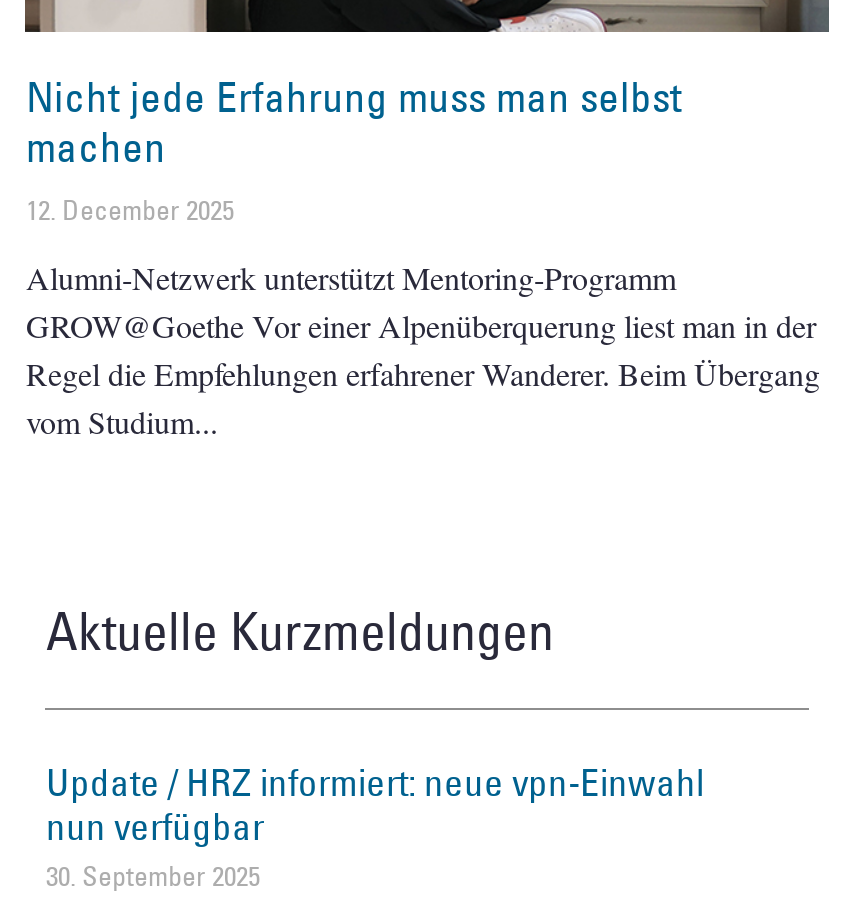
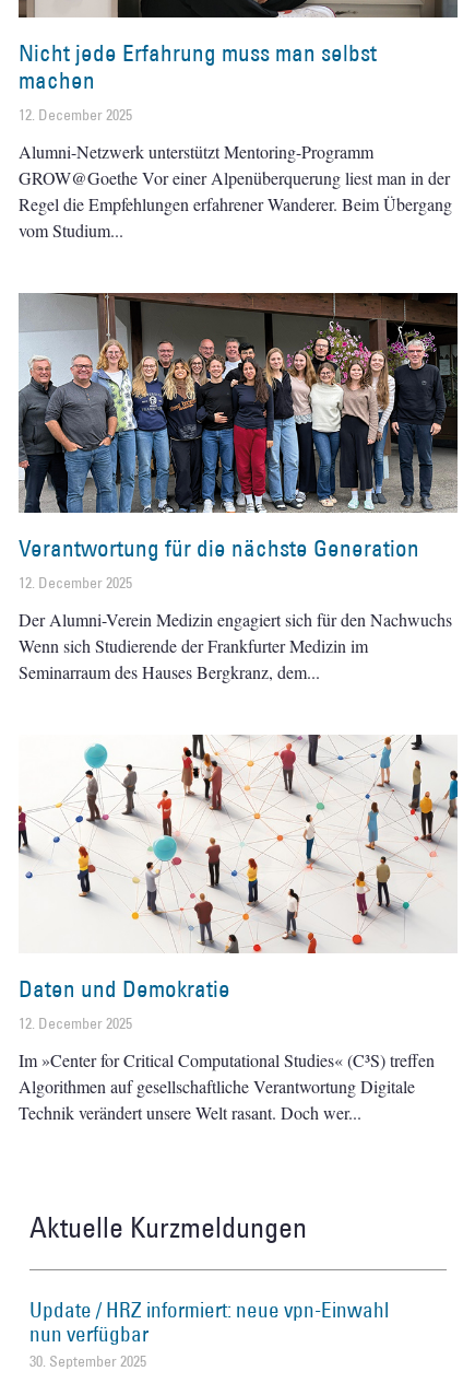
none -> [19,292,459,683] [image] | Verantwortung für die nächste Generation | 12. December 2025 | Der Alumni-Verein Medizin engagiert sich für den Nachwuchs | Wenn sich Studierende der Frankfurter Medizin im | Seminarraum des Hauses Bergkranz, dem
none -> [19,734,458,1124] [image] | Daten und Demokratie | 12. December 2025 | Im »Center for Critical Computational Studies« (C³S) treffen | Algorithmen auf gesellschaftliche Verantwortung Digitale | Technik verändert unsere Welt rasant. Doch wer

